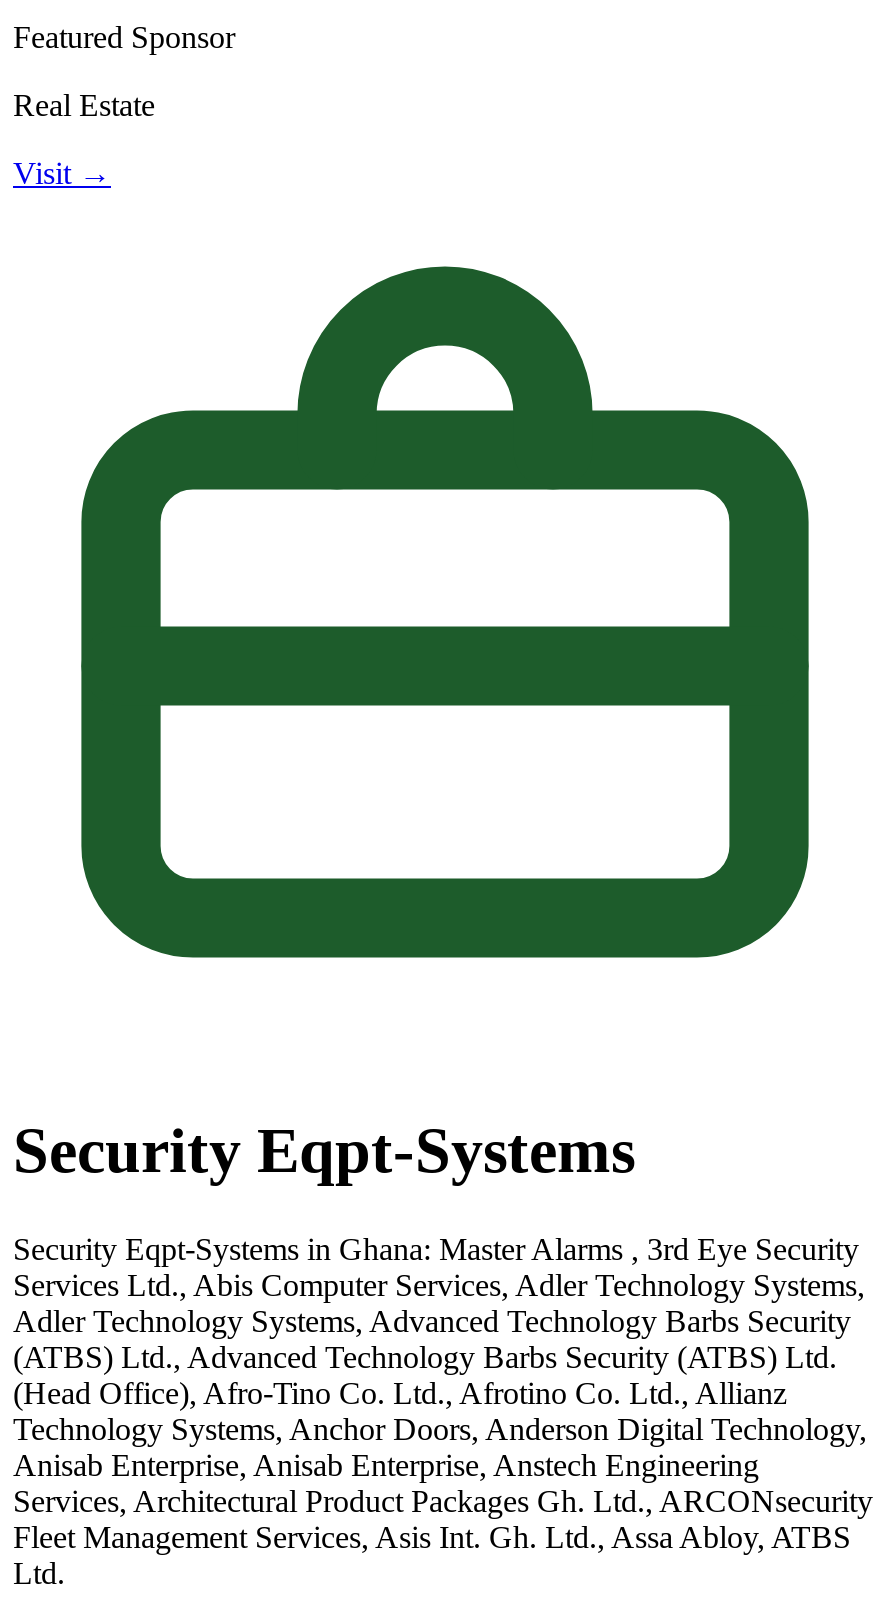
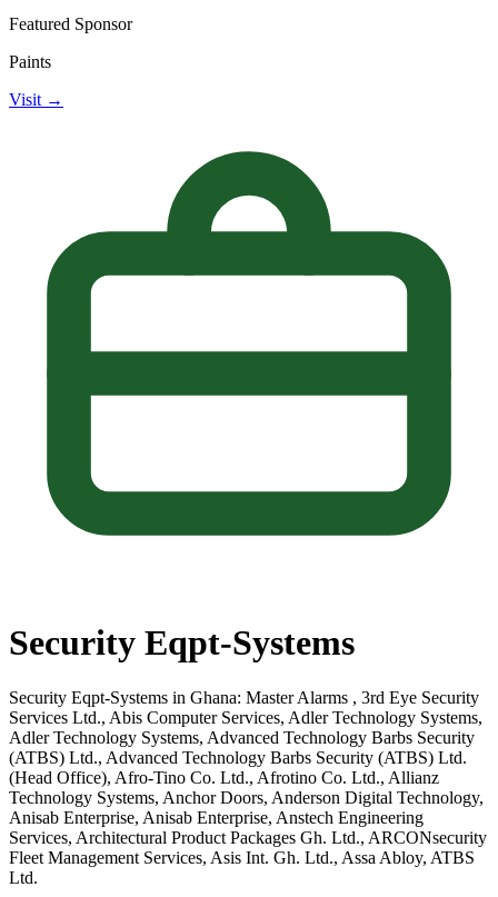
[13,88,155,122] Real Estate -> [9,52,51,71] Paints

